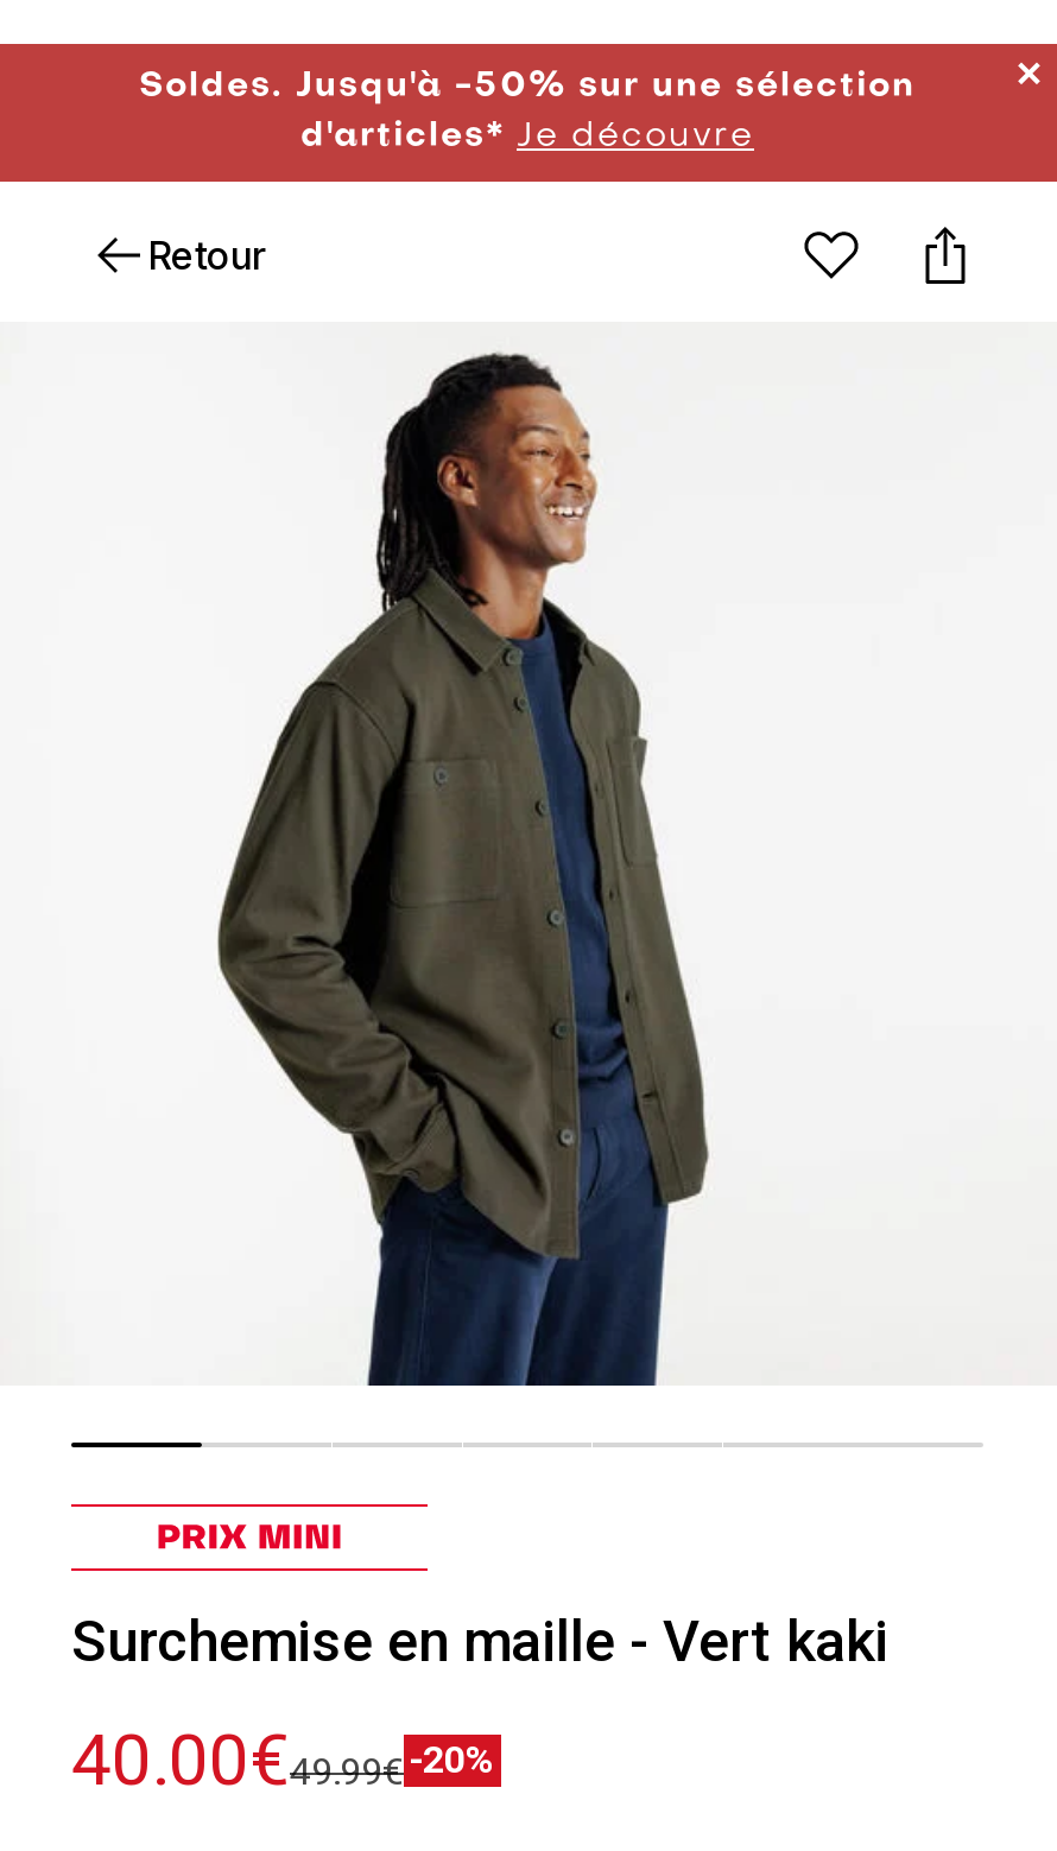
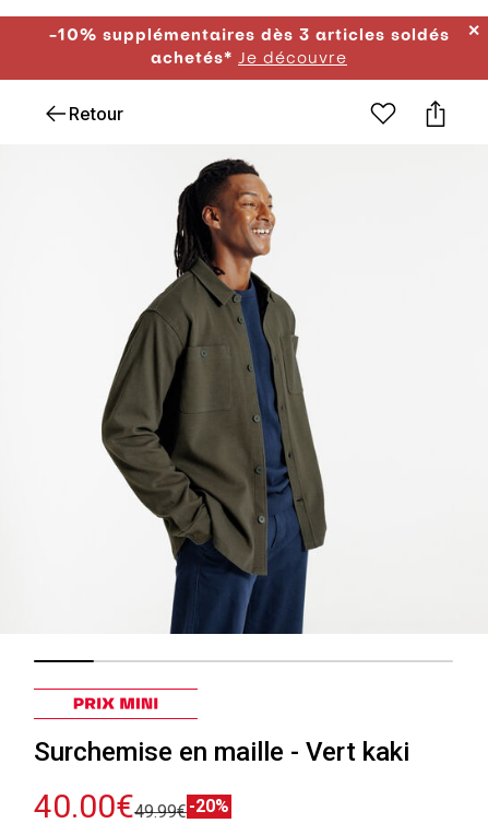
[139,70,916,103] Soldes. Jusqu'à -50% sur une sélection -> [43,28,444,44] -10% supplémentaires dès 3 articles soldés
[300,120,754,153] d'articles* Je découvre -> [145,51,342,67] achetés* Je découvre

